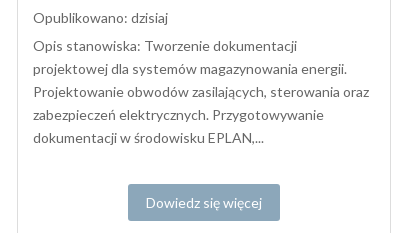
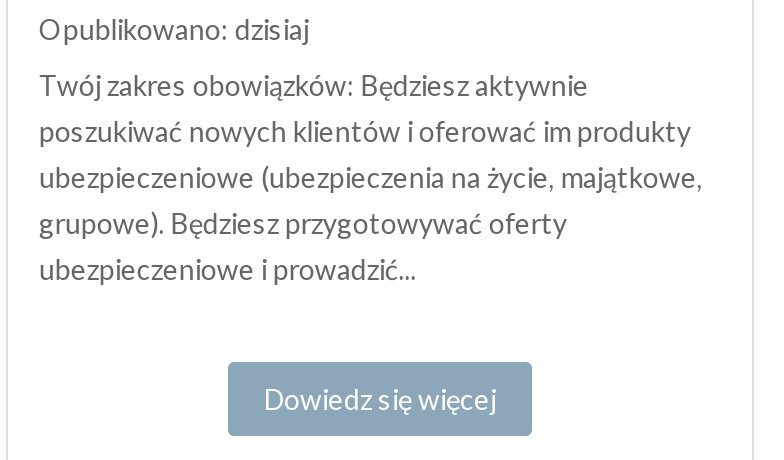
[33,37,369,146] Opis stanowiska: Tworzenie dokumentacji | projektowej dla systemów magazynowania energii. | Projektowanie obwodów zasilających, sterowania oraz | zabezpieczeń elektrycznych. Przygotowywanie | dokumentacji w środowisku EPLAN,... -> [39,69,703,287] Twój zakres obowiązków: Będziesz aktywnie | poszukiwać nowych klientów i oferować im produkty | ubezpieczeniowe (ubezpieczenia na życie, majątkowe, | grupowe). Będziesz przygotowywać oferty | ubezpieczeniowe i prowadzić...

